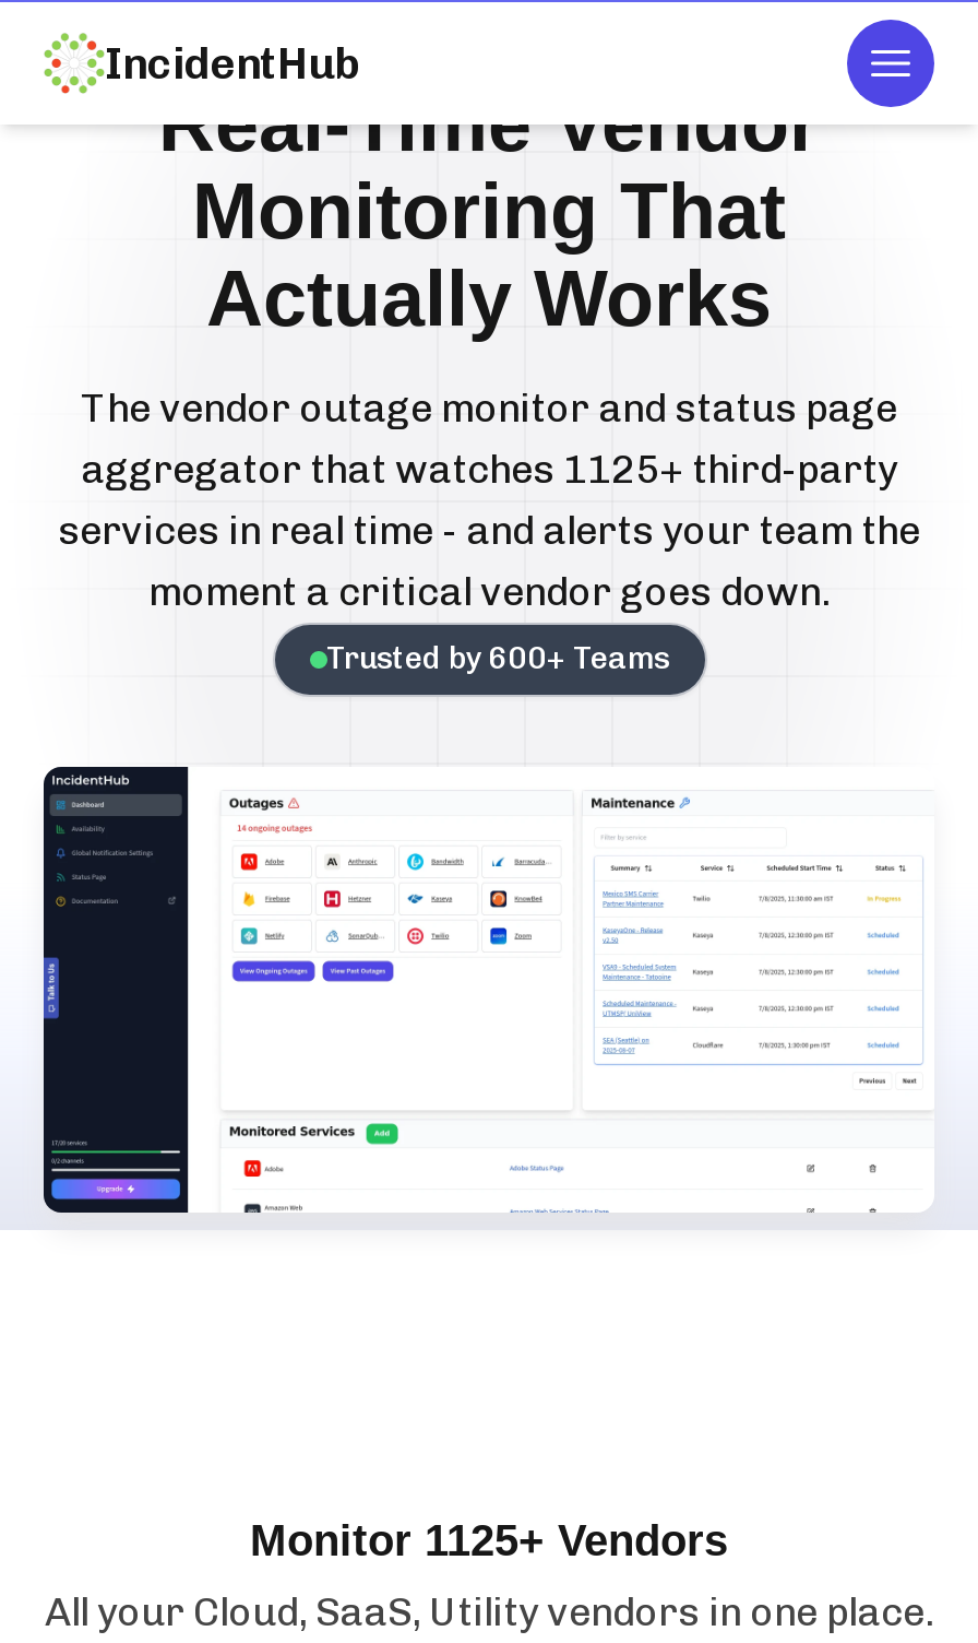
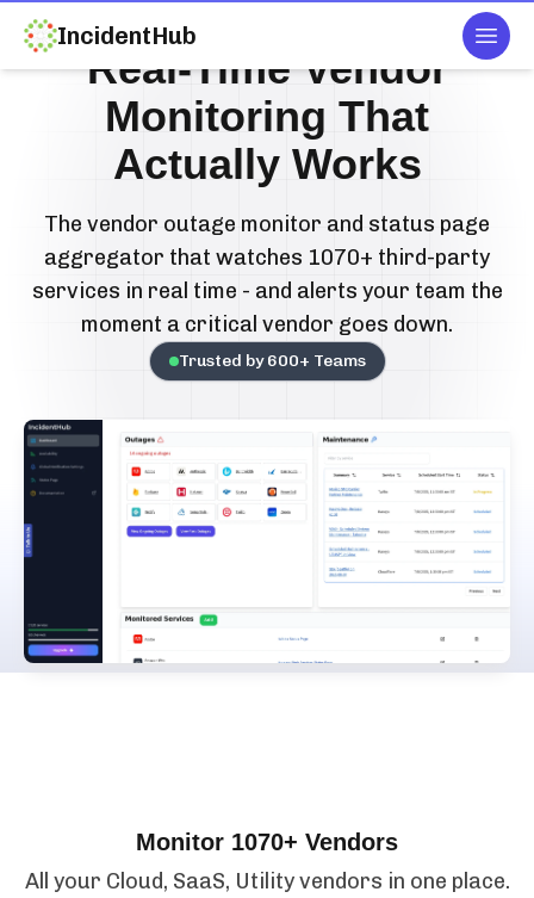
[81,446,897,494] aggregator that watches 1125+ third-party -> [44,244,490,271] aggregator that watches 1070+ third-party
[250,1516,728,1564] Monitor 1125+ Vendors -> [136,829,398,855] Monitor 1070+ Vendors

